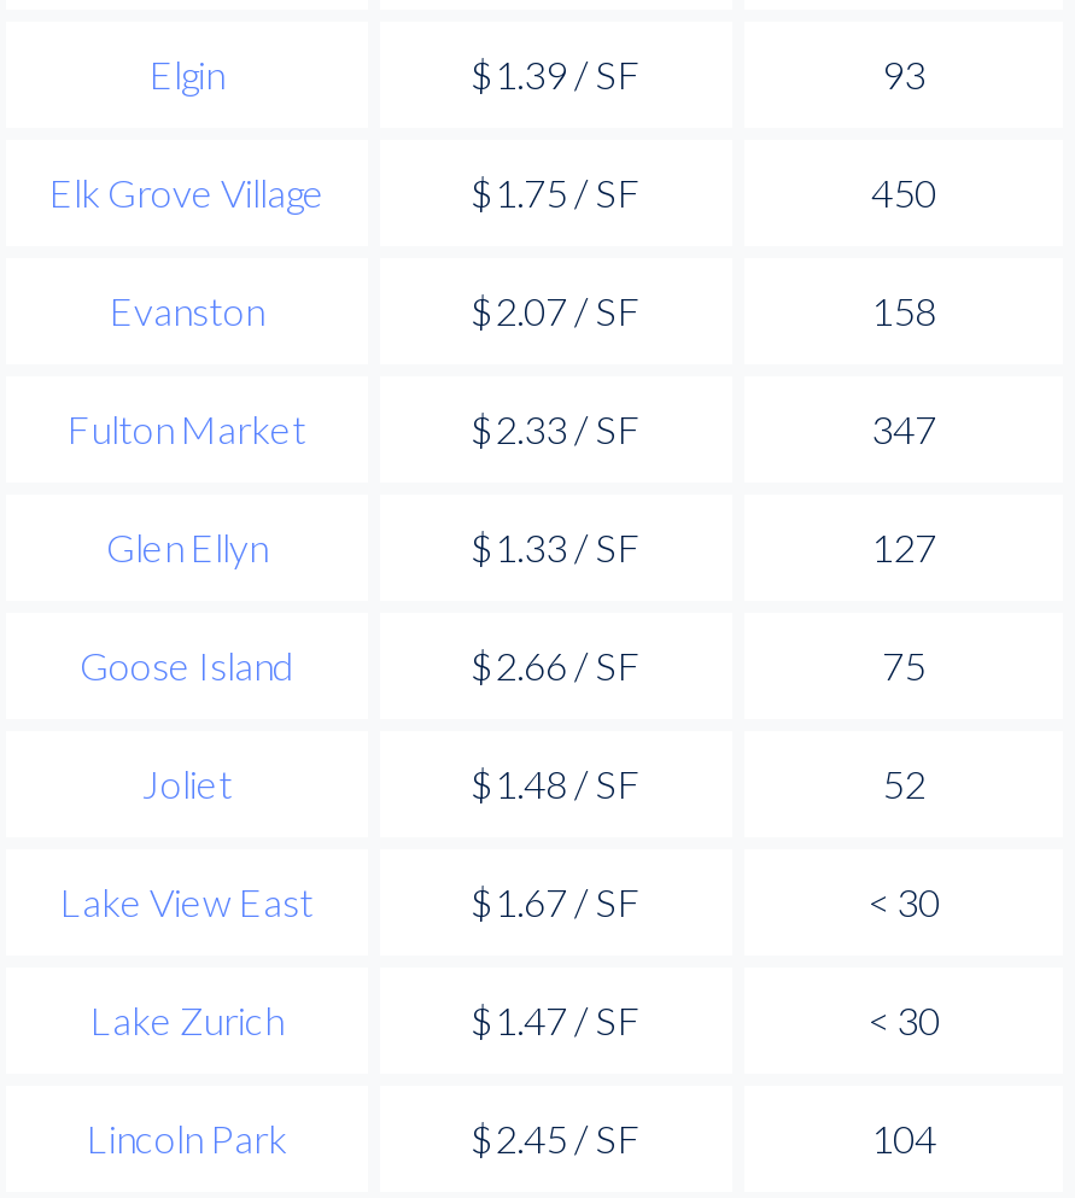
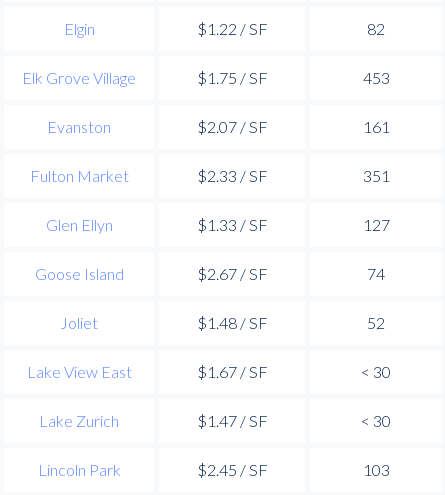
[471,50,642,96] $1.39 / SF -> [196,19,267,38] $1.22 / SF
[882,50,925,96] 93 -> [367,19,385,38] 82
[871,168,936,214] 450 -> [362,68,389,87] 453
[871,287,936,332] 158 -> [362,117,389,136] 161
[871,405,936,451] 347 -> [362,166,389,185] 351
[471,641,642,687] $2.66 / SF -> [196,264,267,283] $2.67 / SF
[882,641,925,687] 75 -> [367,264,385,283] 74
[871,1114,936,1160] 104 -> [362,460,389,479] 103

